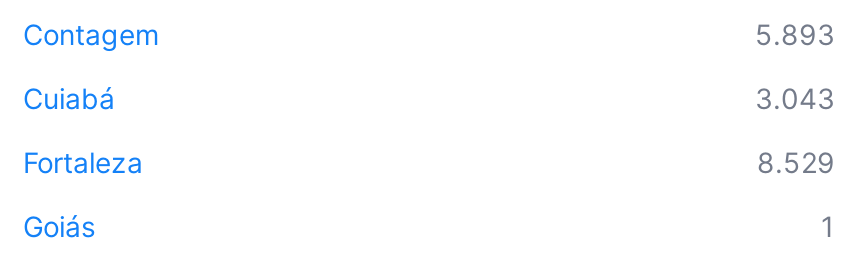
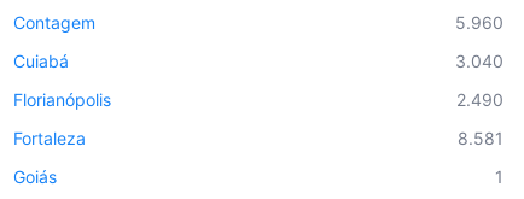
[755,16,835,50] 5.893 -> [455,12,503,32] 5.960
[755,80,835,114] 3.043 -> [13,50,503,109] 3.040 | Florianópolis | 2.490
[757,144,835,178] 8.529 -> [458,127,503,148] 8.581

